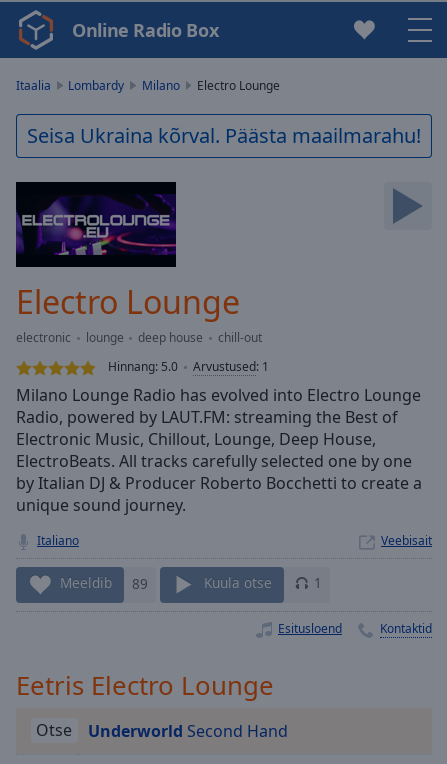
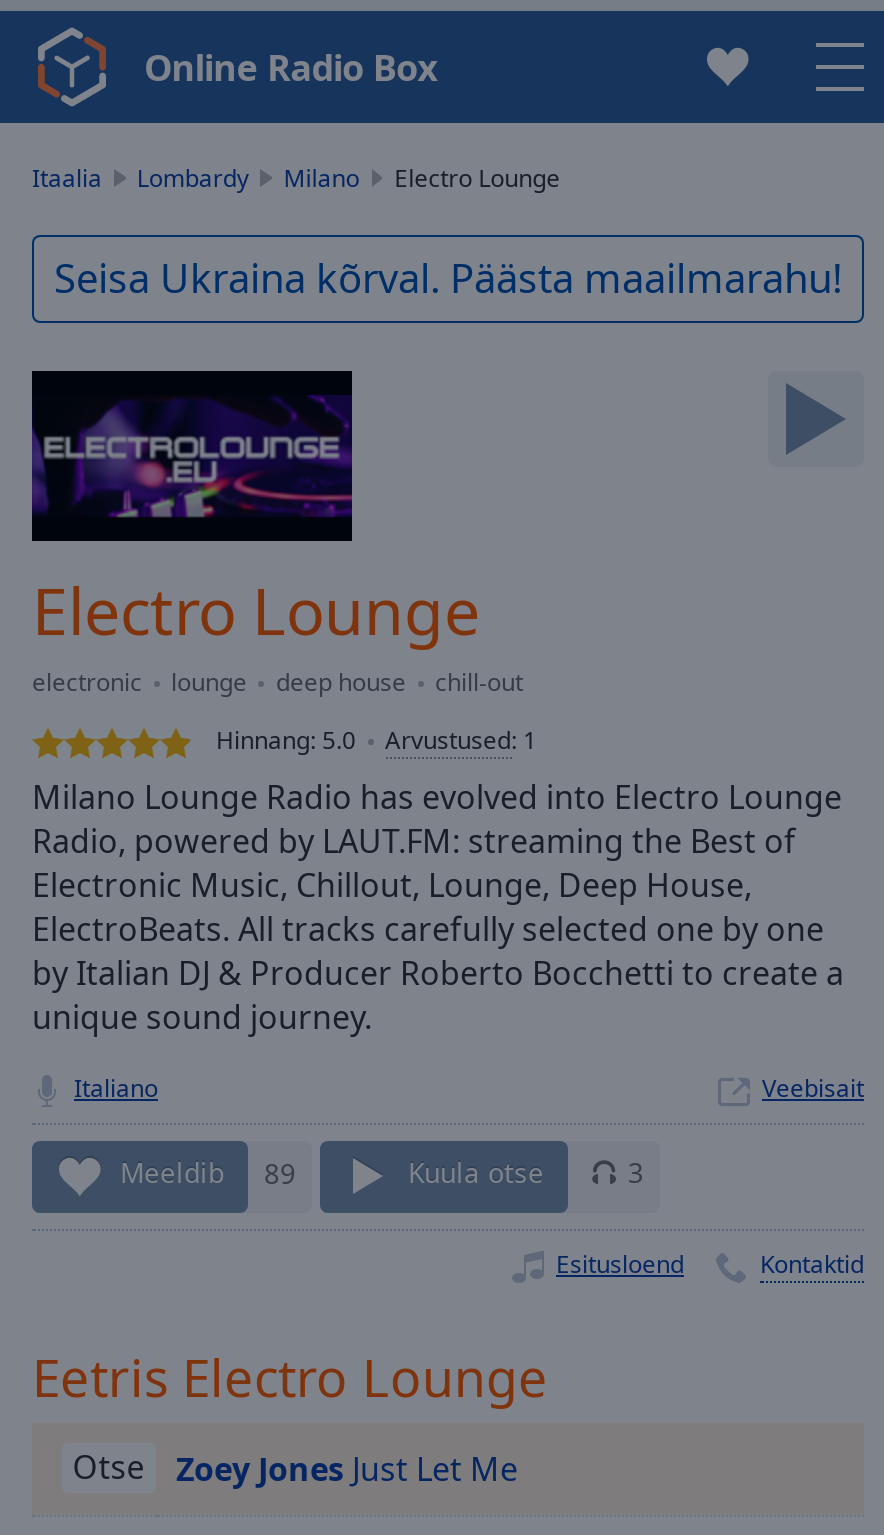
[314,573,322,592] 1 -> [628,1154,644,1192] 3
[88,720,288,742] Underworld Second Hand -> [176,1446,518,1490] Zoey Jones Just Let Me

